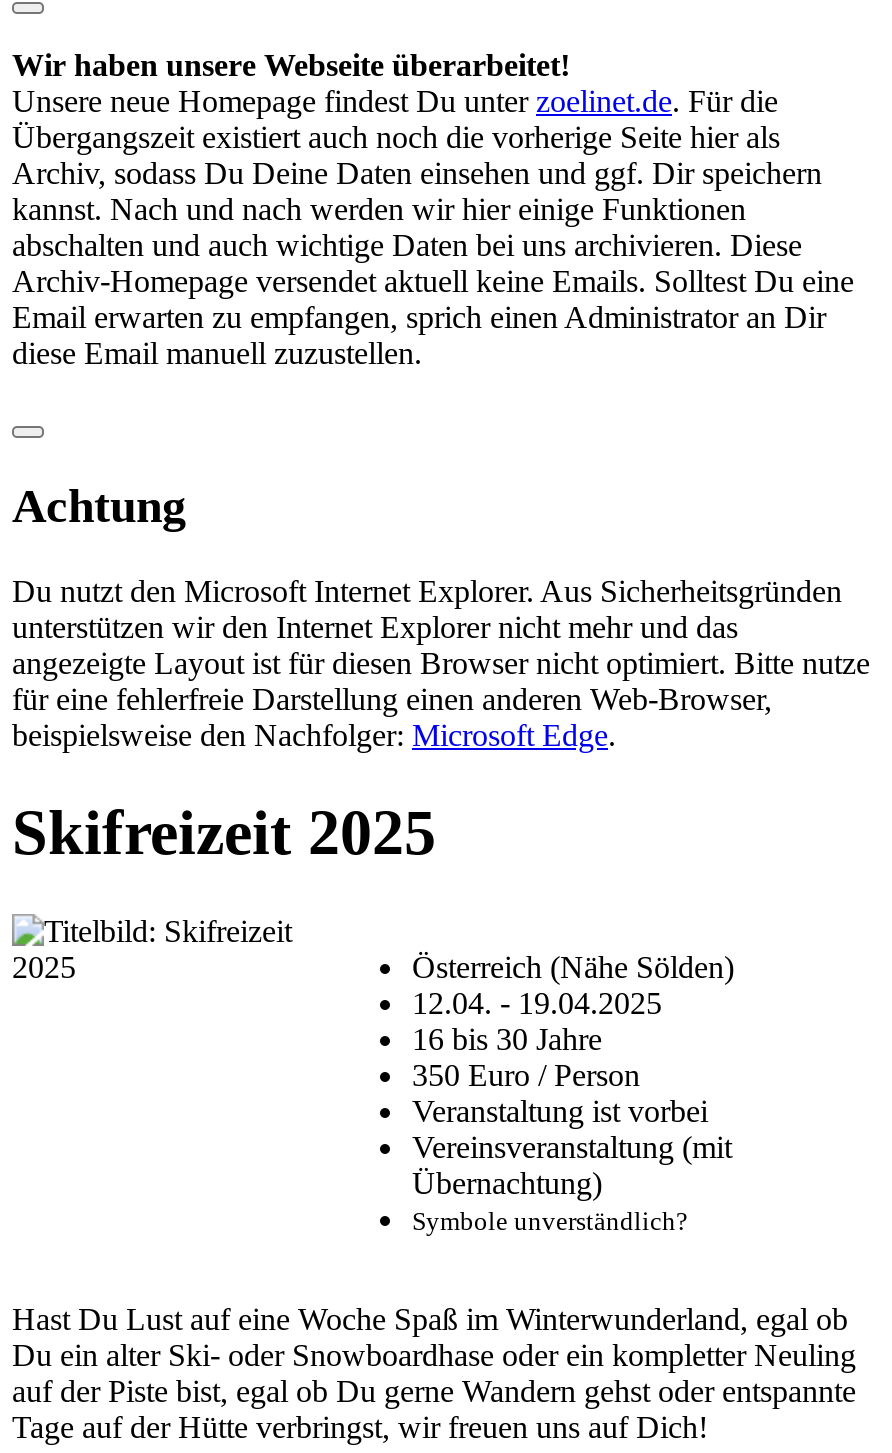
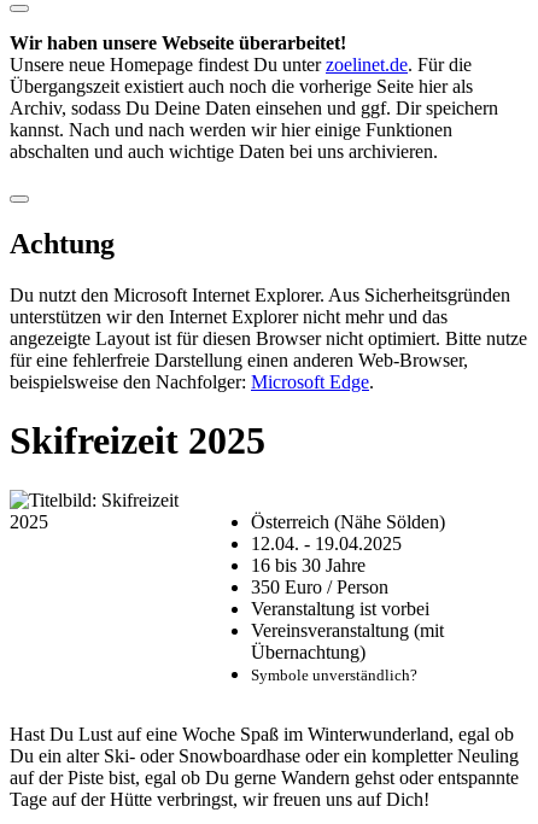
[12,228,854,370] abschalten und auch wichtige Daten bei uns archivieren. Diese | Archiv-Homepage versendet aktuell keine Emails. Solltest Du eine | Email erwarten zu empfangen, sprich einen Administrator an Dir | diese Email manuell zuzustellen. -> [10,141,438,162] abschalten und auch wichtige Daten bei uns archivieren.

